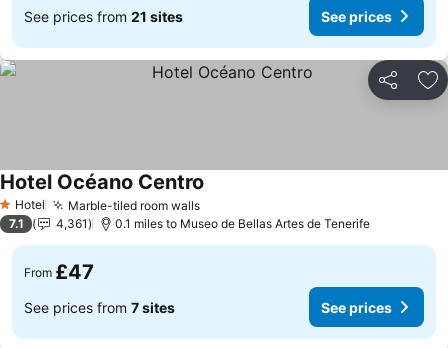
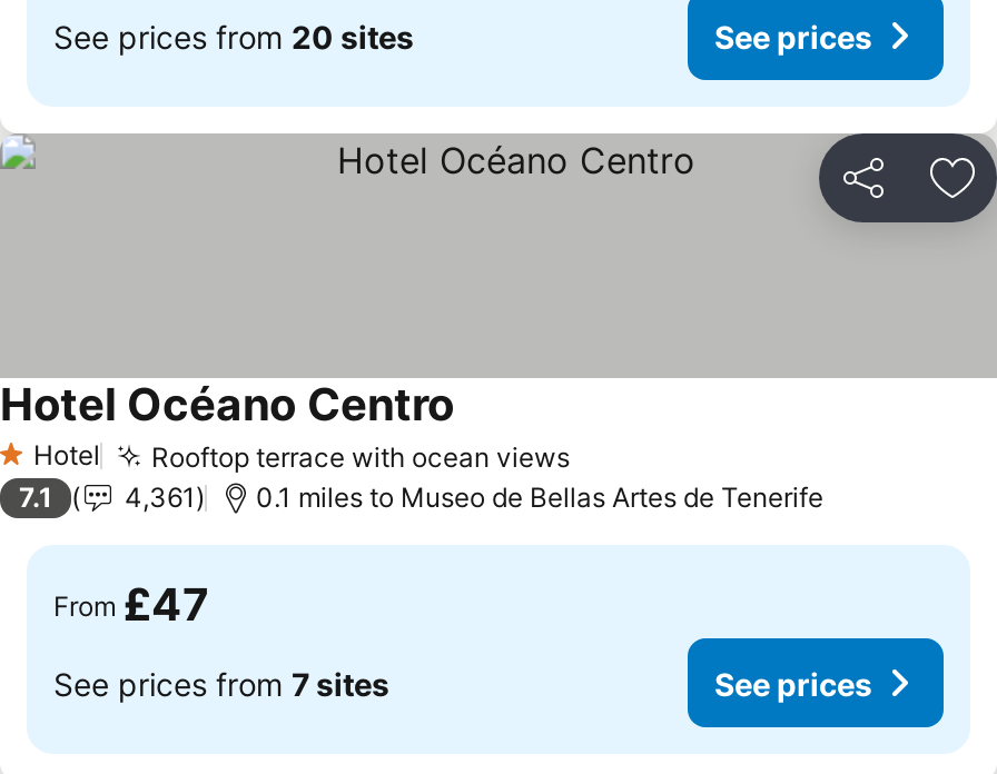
[24,7,183,24] See prices from 21 sites -> [53,17,414,54] See prices from 20 sites
[68,197,200,212] Marble-tiled room walls -> [151,439,570,473] Rooftop terrace with ocean views

